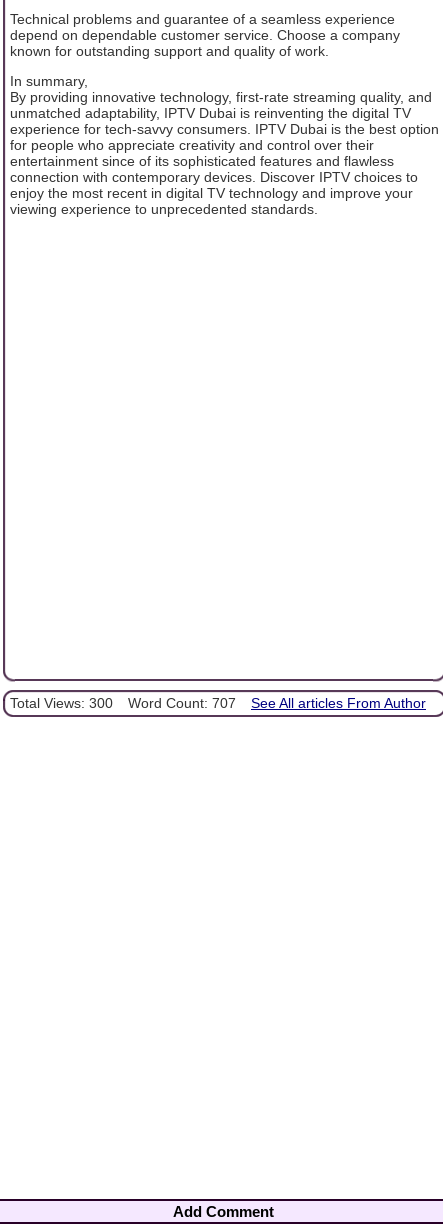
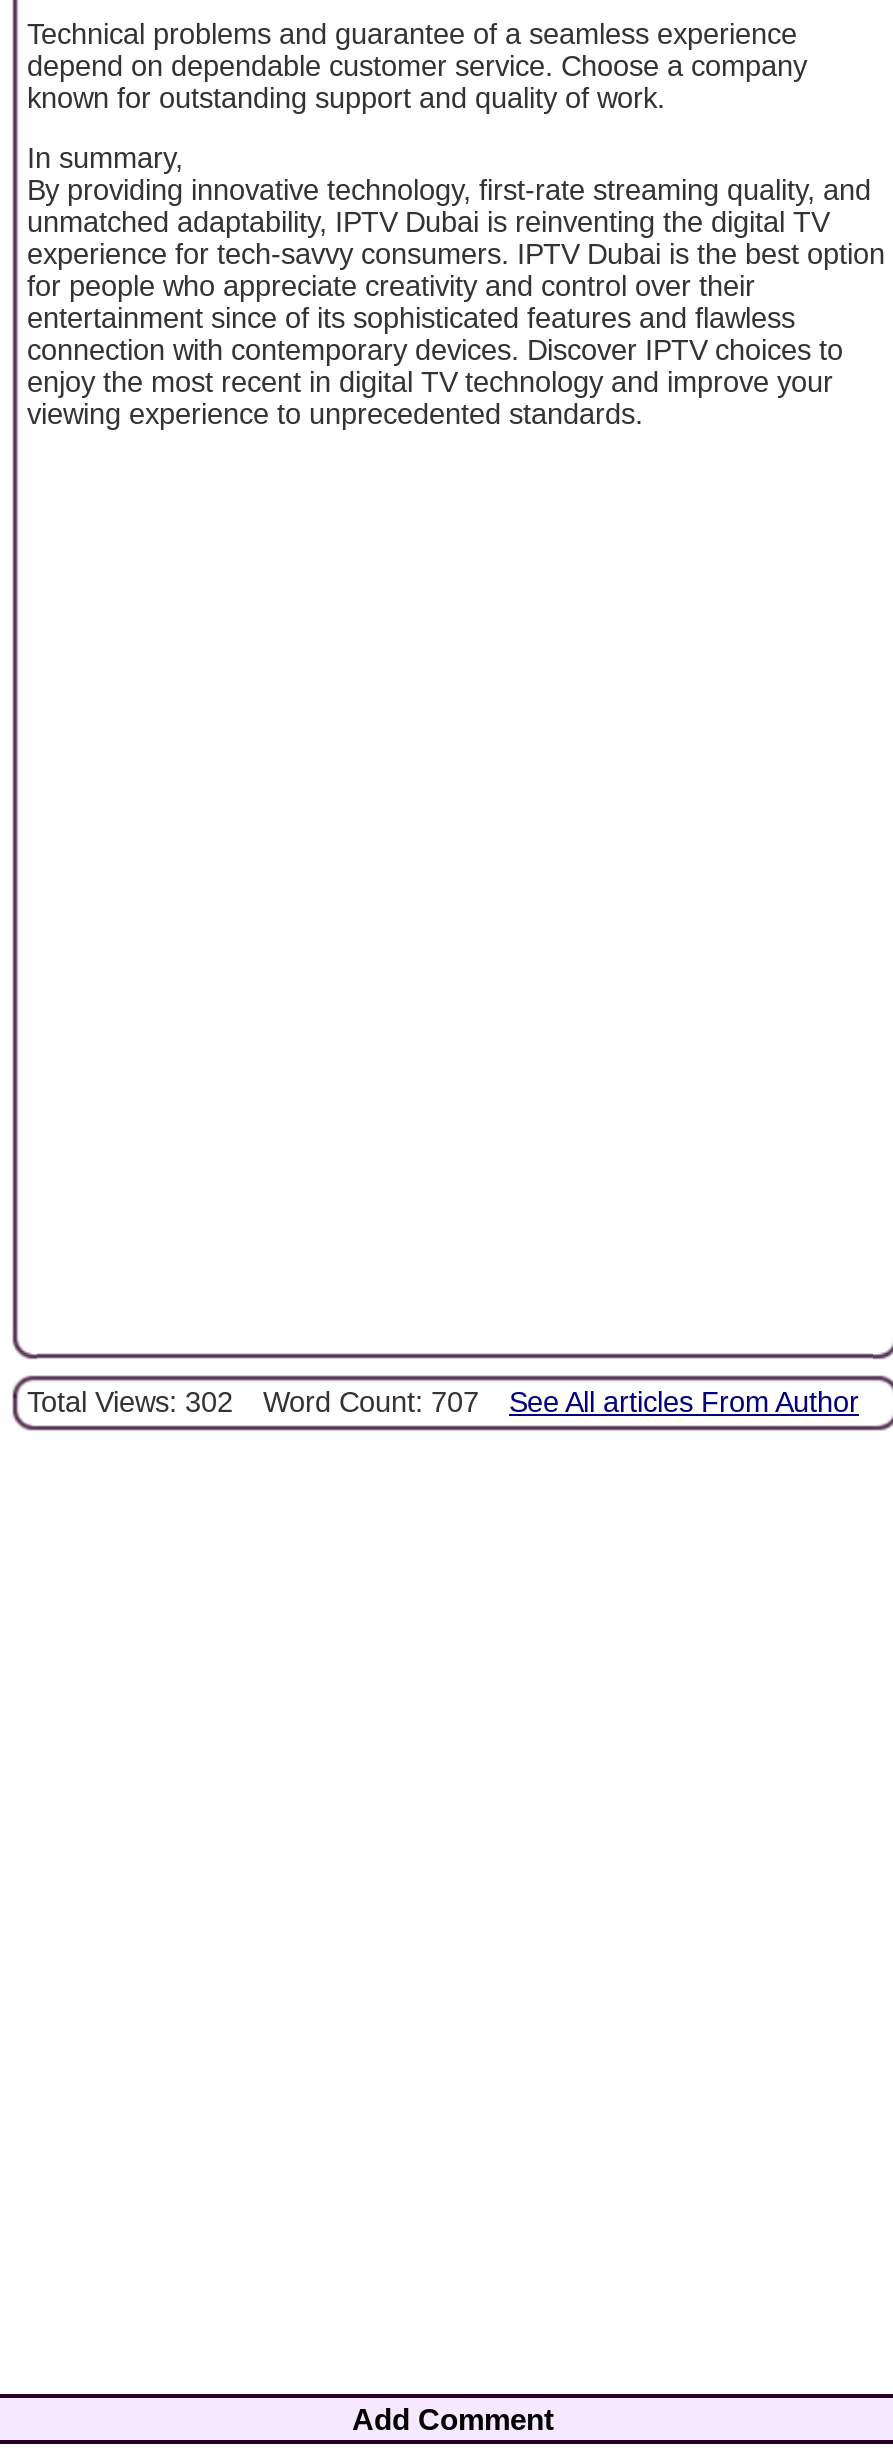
[10,695,426,711] Total Views: 300 Word Count: 707 See All articles From Author -> [27,1385,859,1417] Total Views: 302 Word Count: 707 See All articles From Author

